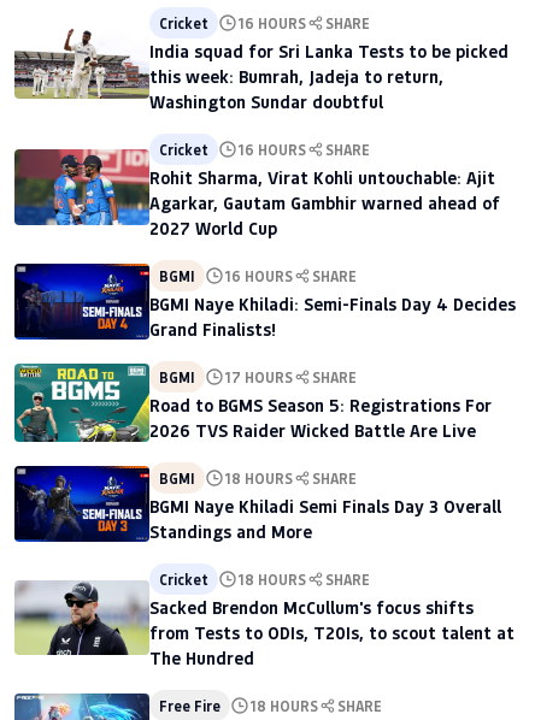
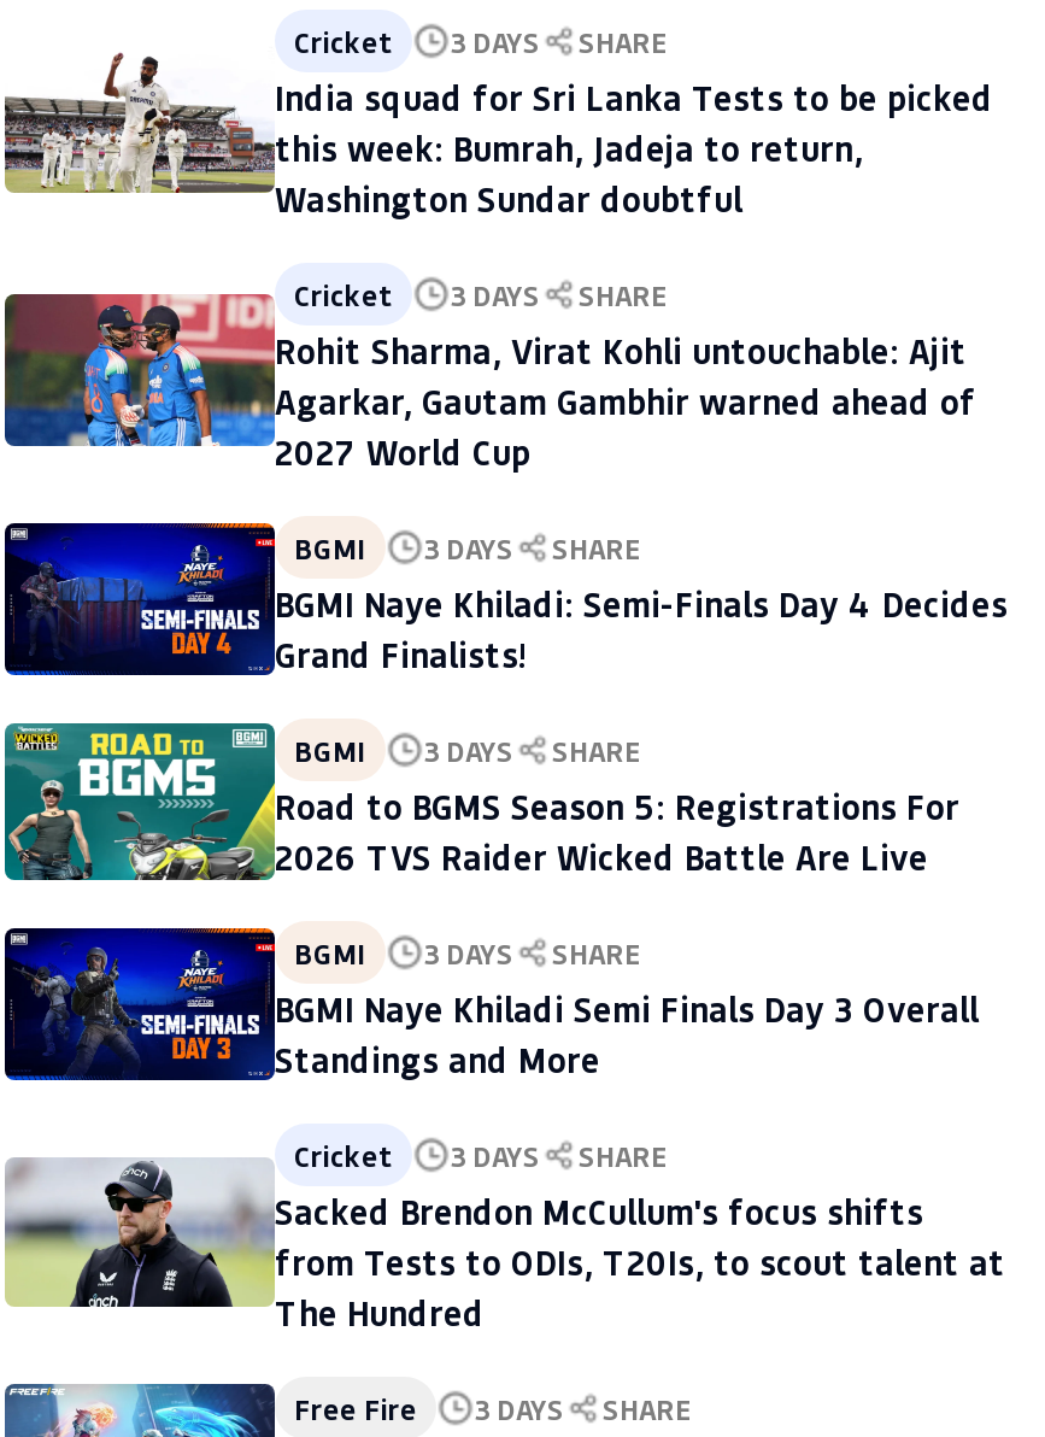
[159,14,370,33] Cricket 16 HOURS SHARE -> [294,23,668,61] Cricket 3 DAYS SHARE
[159,140,370,159] Cricket 16 HOURS SHARE -> [294,276,668,314] Cricket 3 DAYS SHARE
[159,267,357,286] BGMI 16 HOURS SHARE -> [294,529,641,568] BGMI 3 DAYS SHARE
[159,368,357,387] BGMI 17 HOURS SHARE -> [294,732,641,770] BGMI 3 DAYS SHARE
[159,469,357,488] BGMI 18 HOURS SHARE -> [294,934,641,973] BGMI 3 DAYS SHARE
[159,570,370,589] Cricket 18 HOURS SHARE -> [294,1137,668,1175] Cricket 3 DAYS SHARE
[159,696,382,716] Free Fire 18 HOURS SHARE -> [294,1390,692,1428] Free Fire 3 DAYS SHARE

